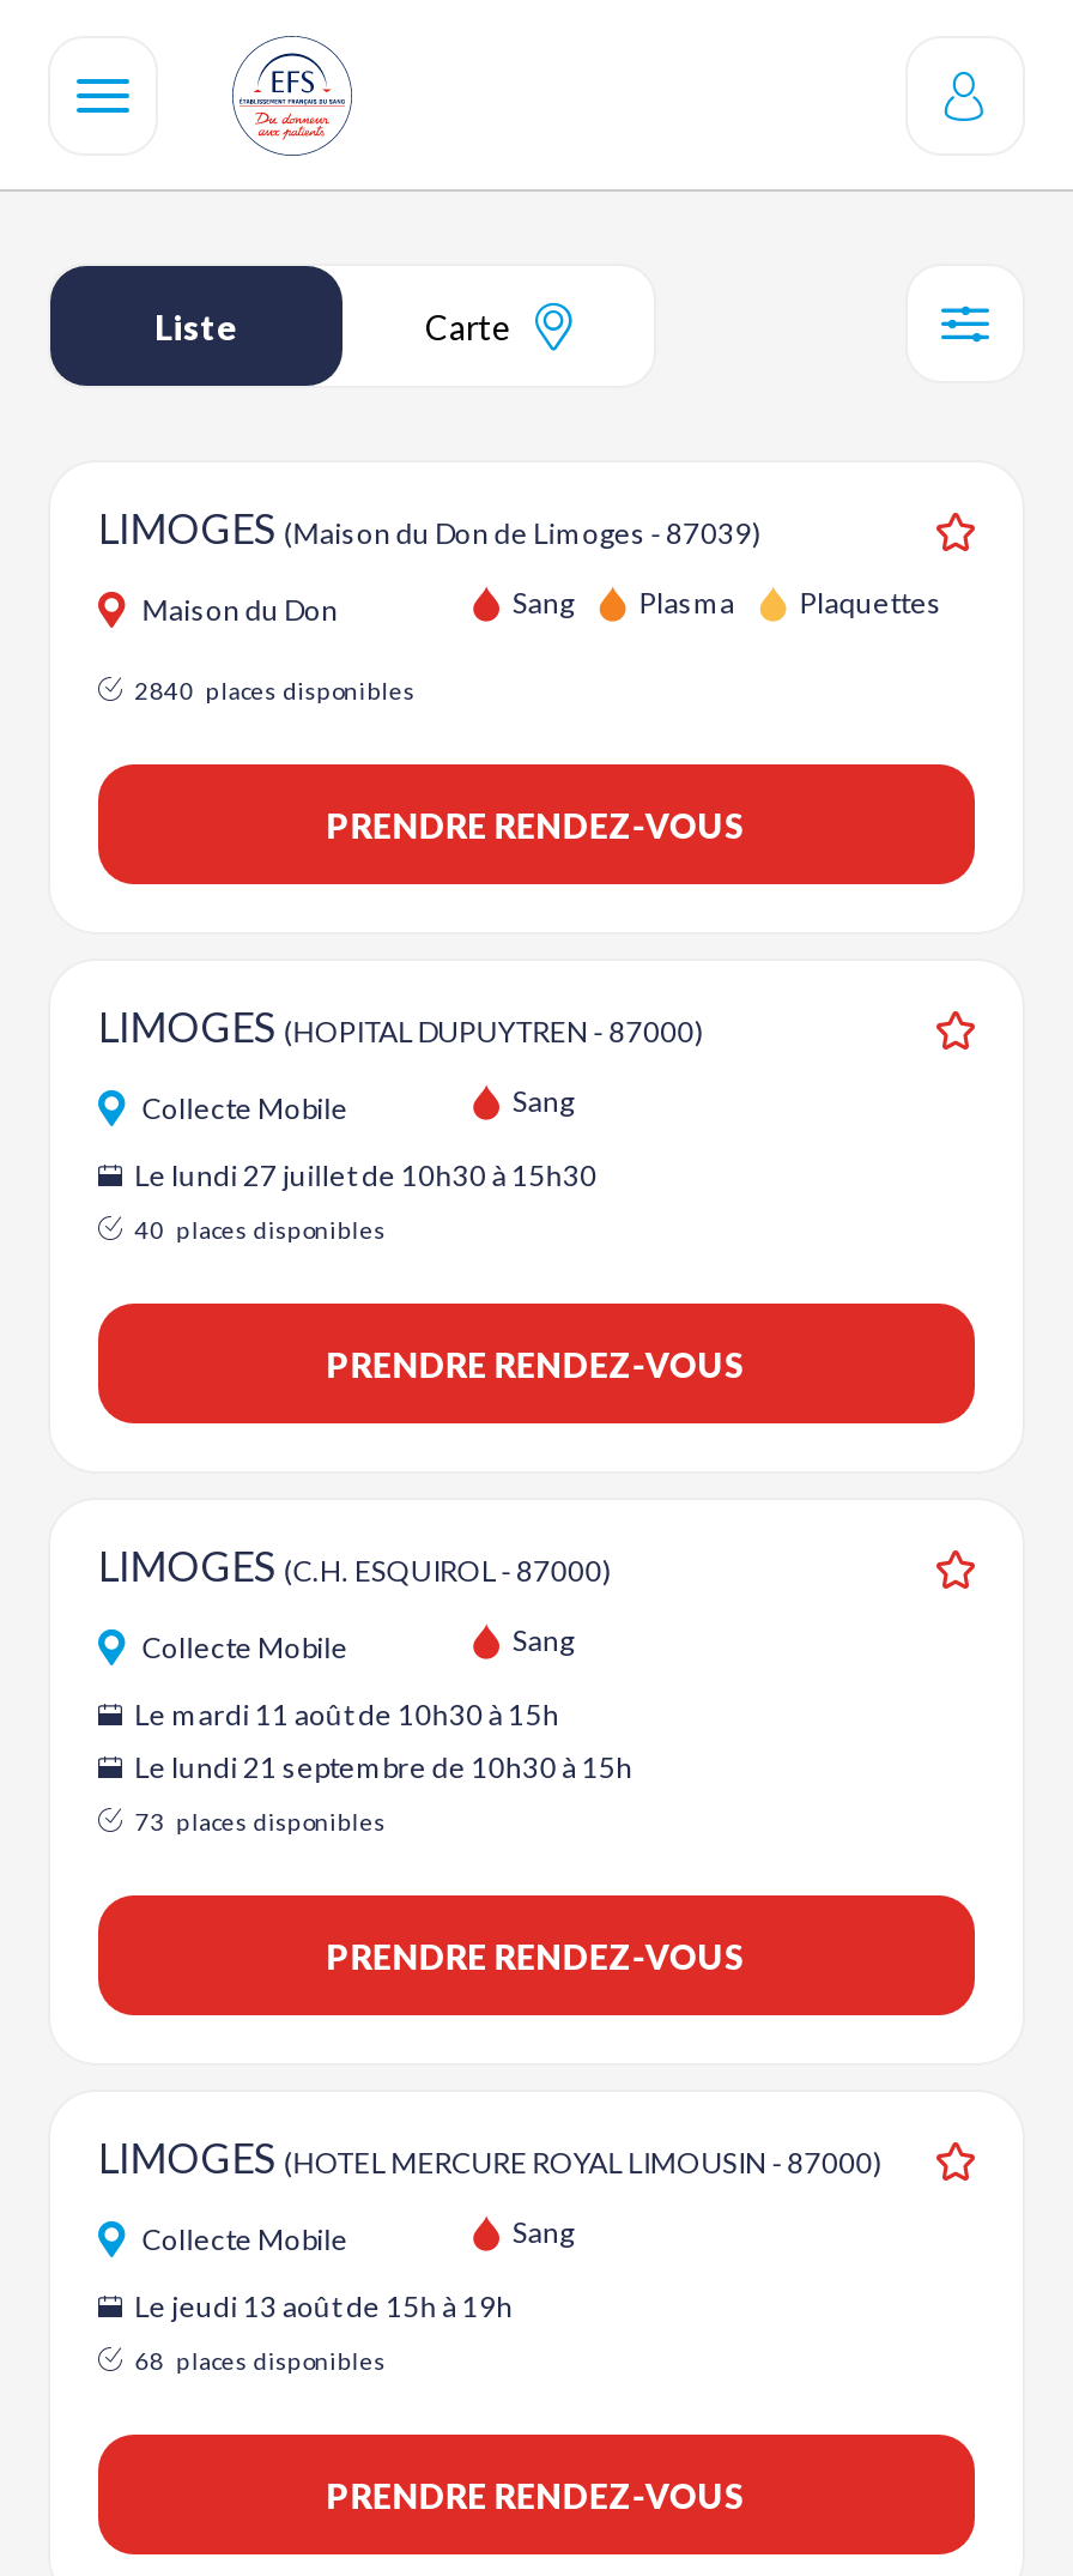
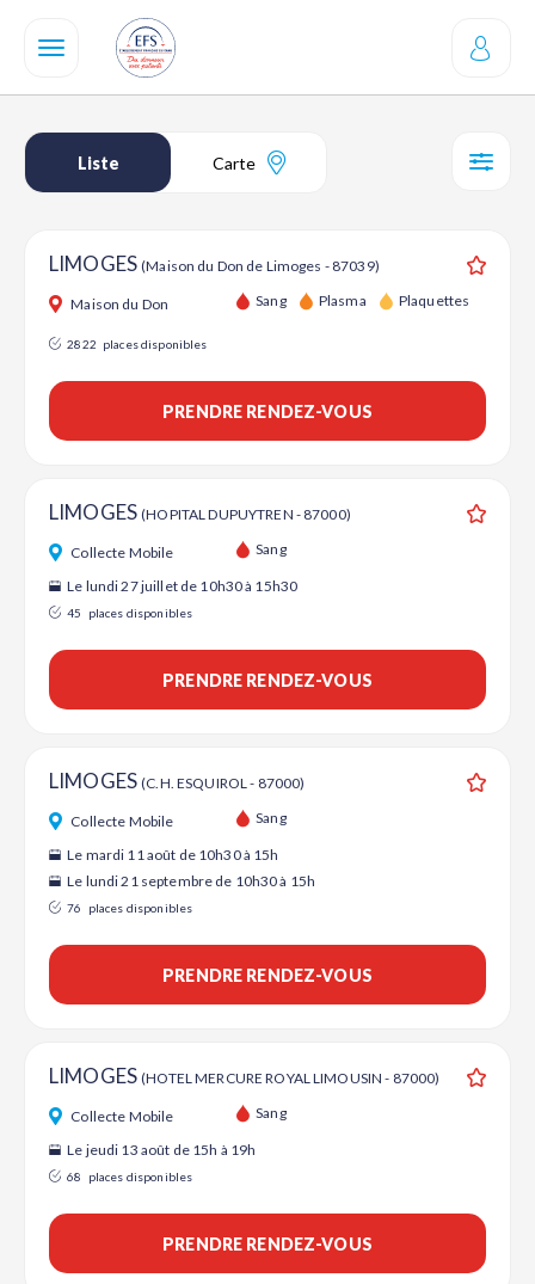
[135,676,416,705] 2840 places disponibles -> [67,337,207,351] 2822 places disponibles
[135,1215,386,1244] 40 places disponibles -> [67,606,193,620] 45 places disponibles
[135,1807,386,1836] 73 places disponibles -> [67,901,193,915] 76 places disponibles

